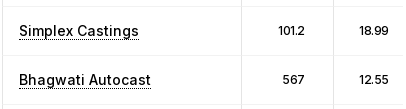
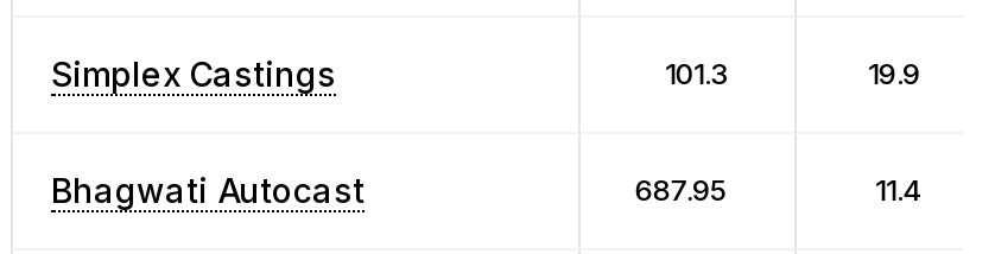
[278,23,305,38] 101.2 -> [665,56,728,91] 101.3
[359,23,389,38] 18.99 -> [868,56,920,91] 19.9
[282,72,305,87] 567 -> [635,172,728,208] 687.95
[359,72,389,87] 12.55 -> [875,172,920,208] 11.4

